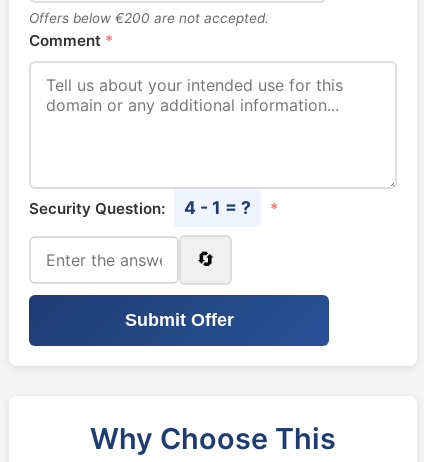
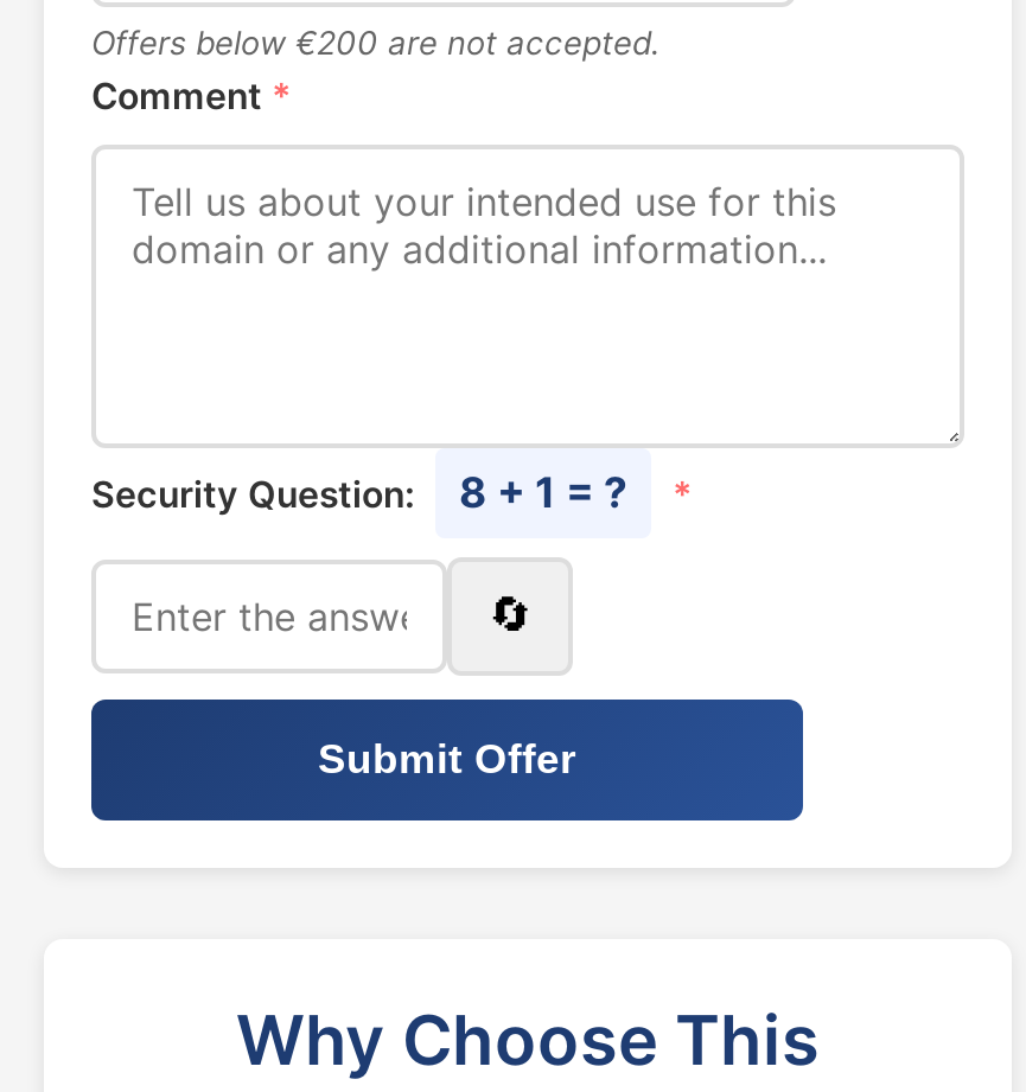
[184,197,251,218] 4 - 1 = ? -> [459,467,627,517] 8 + 1 = ?

